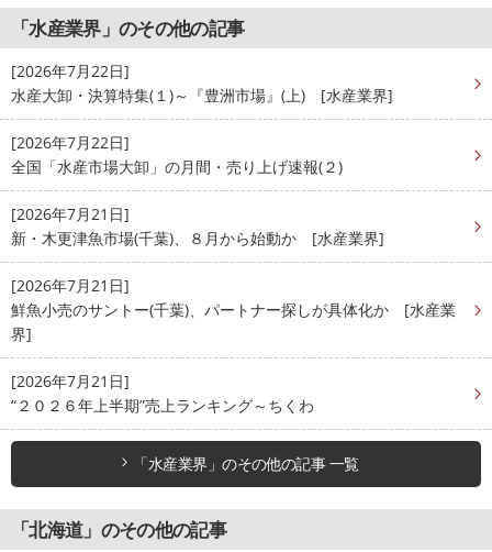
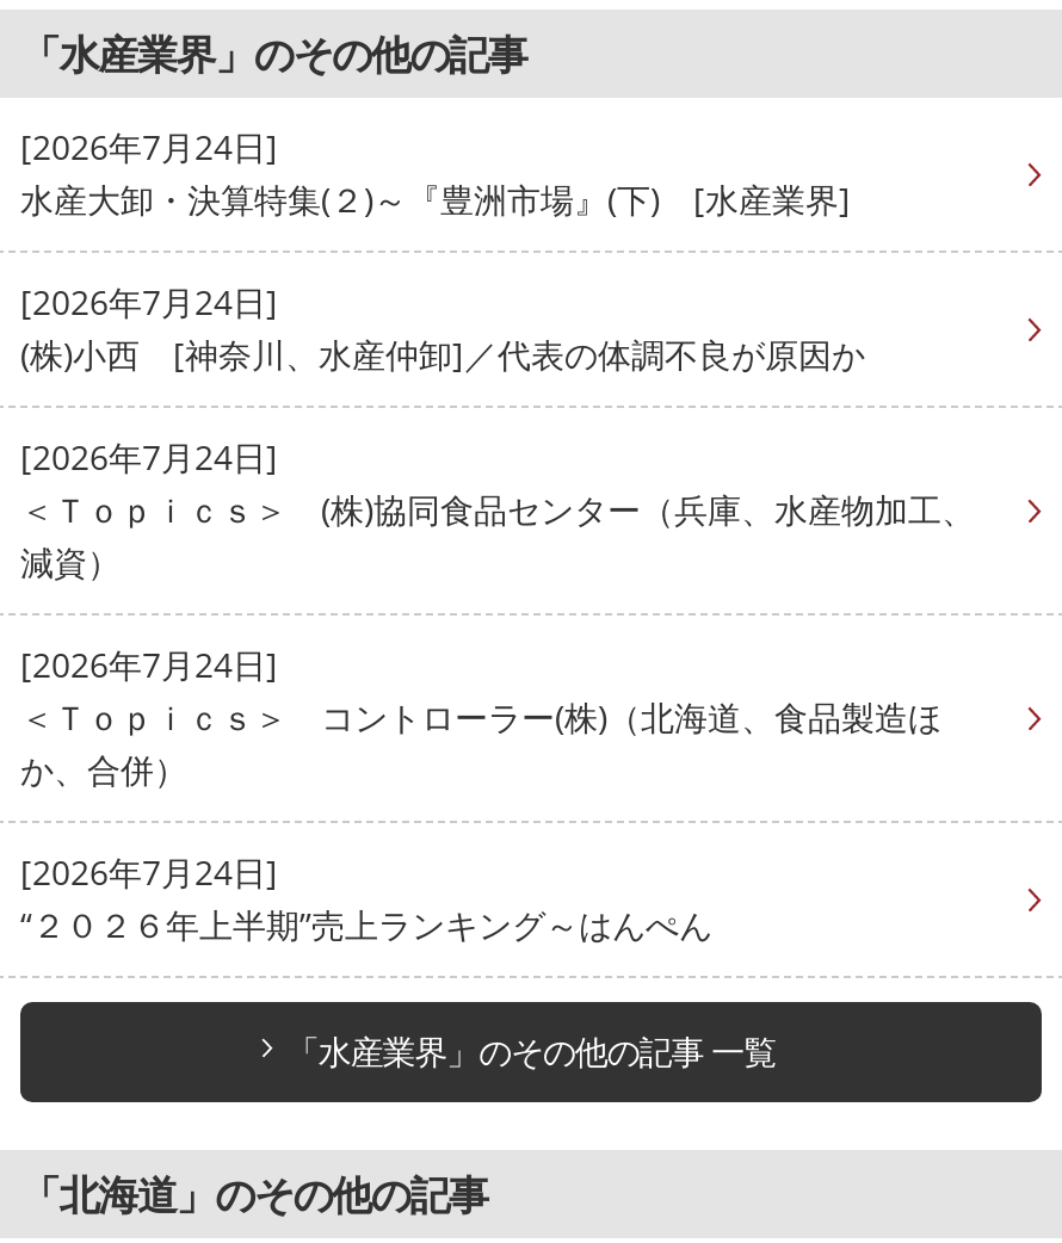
[11,60,393,105] [2026年7月22日] | 水産大卸・決算特集(１)～『豊洲市場』(上) [水産業界] -> [20,123,851,221] [2026年7月24日] | 水産大卸・決算特集(２)～『豊洲市場』(下) [水産業界]
[11,132,343,177] [2026年7月22日] | 全国「水産市場大卸」の月間・売り上げ速報(２) -> [20,278,865,376] [2026年7月24日] | (株)小西 [神奈川、水産仲卸]／代表の体調不良が原因か
[11,203,384,248] [2026年7月21日] | 新・木更津魚市場(千葉)、８月から始動か [水産業界] -> [20,433,975,584] [2026年7月24日] | ＜Ｔｏｐｉｃｓ＞ (株)協同食品センター（兵庫、水産物加工、 | 減資）
[11,275,456,344] [2026年7月21日] | 鮮魚小売のサントー(千葉)、パートナー探しが具体化か [水産業 | 界] -> [20,641,941,791] [2026年7月24日] | ＜Ｔｏｐｉｃｓ＞ コントローラー(株)（北海道、食品製造ほ | か、合併）
[11,370,314,415] [2026年7月21日] | “２０２６年上半期”売上ランキング～ちくわ -> [20,849,712,946] [2026年7月24日] | “２０２６年上半期”売上ランキング～はんぺん

